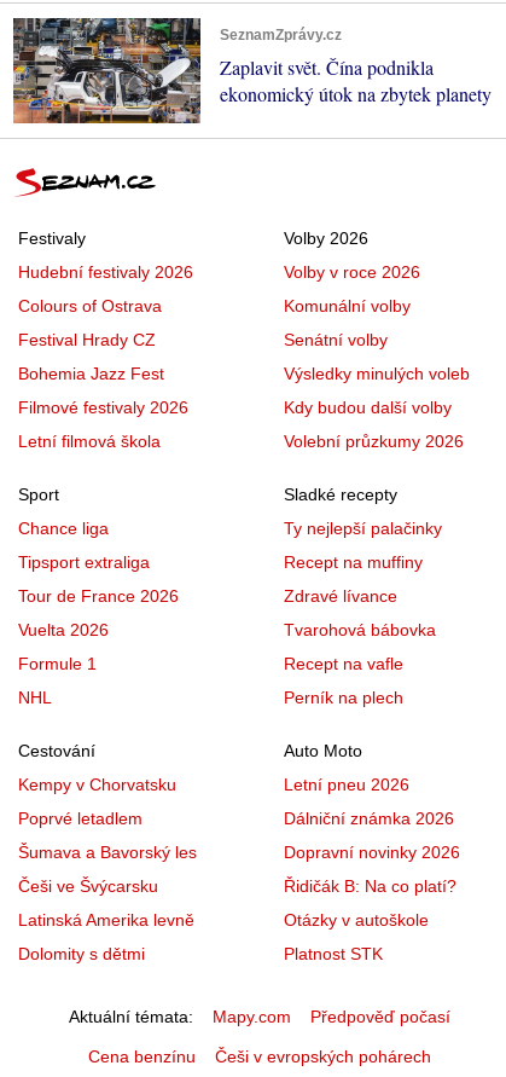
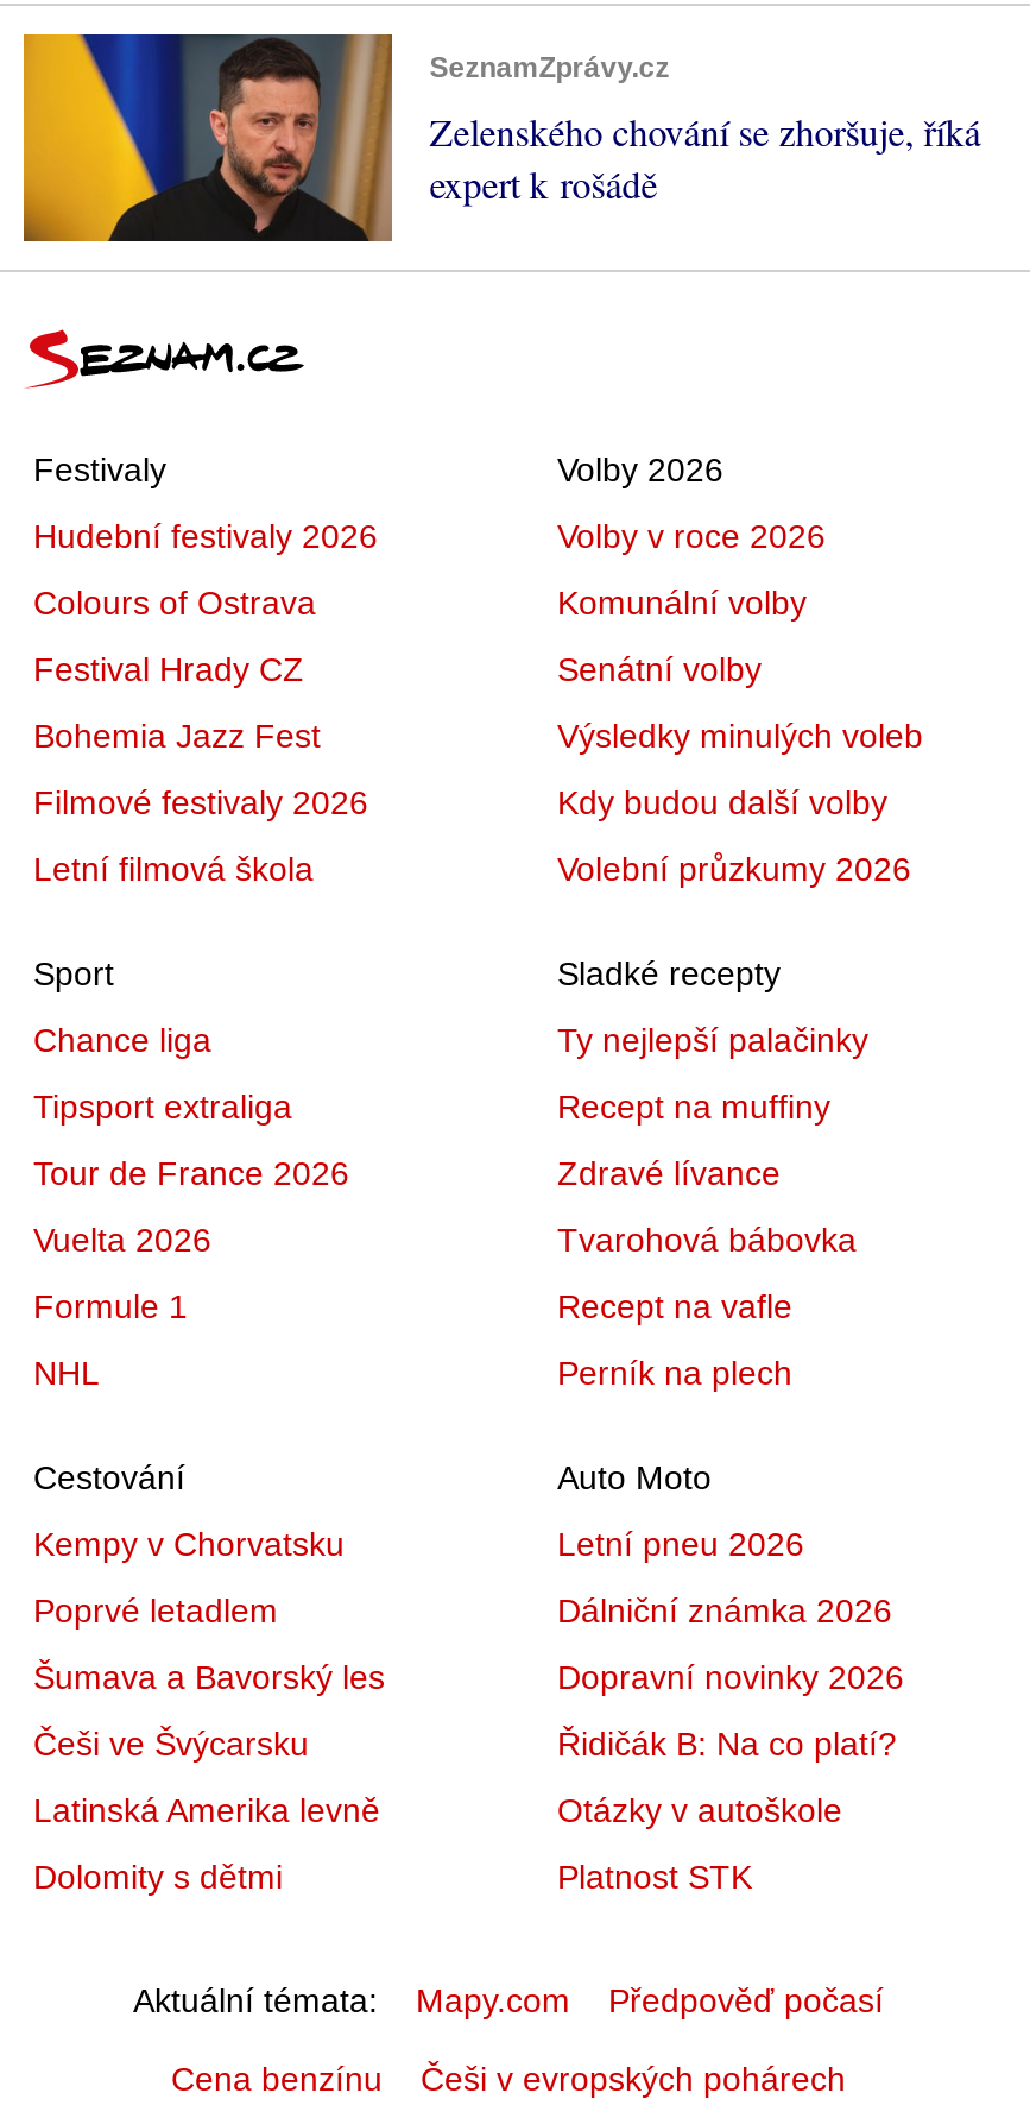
[12,17,491,125] [image] | Zaplavit svět. Čína podnikla | ekonomický útok na zbytek planety -> [21,31,981,245] [image] | Zelenského chování se zhoršuje, říká | expert k rošádě

